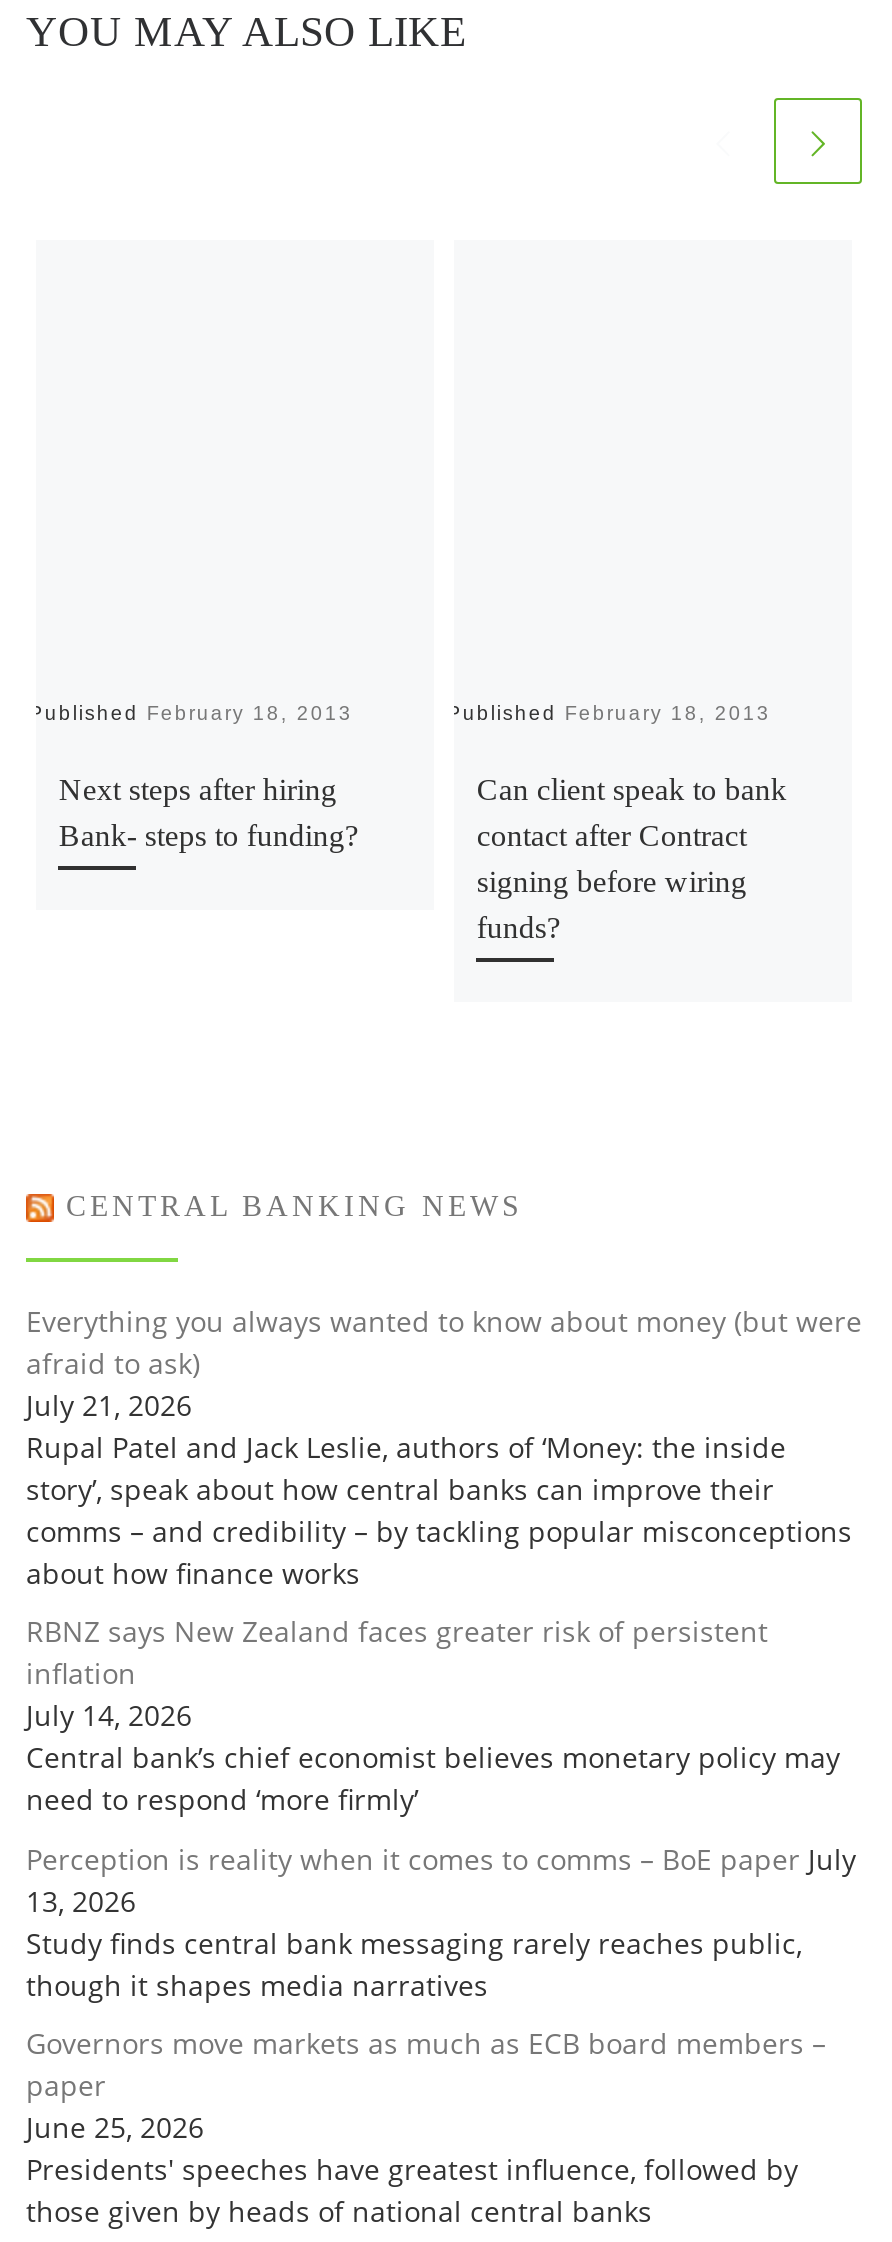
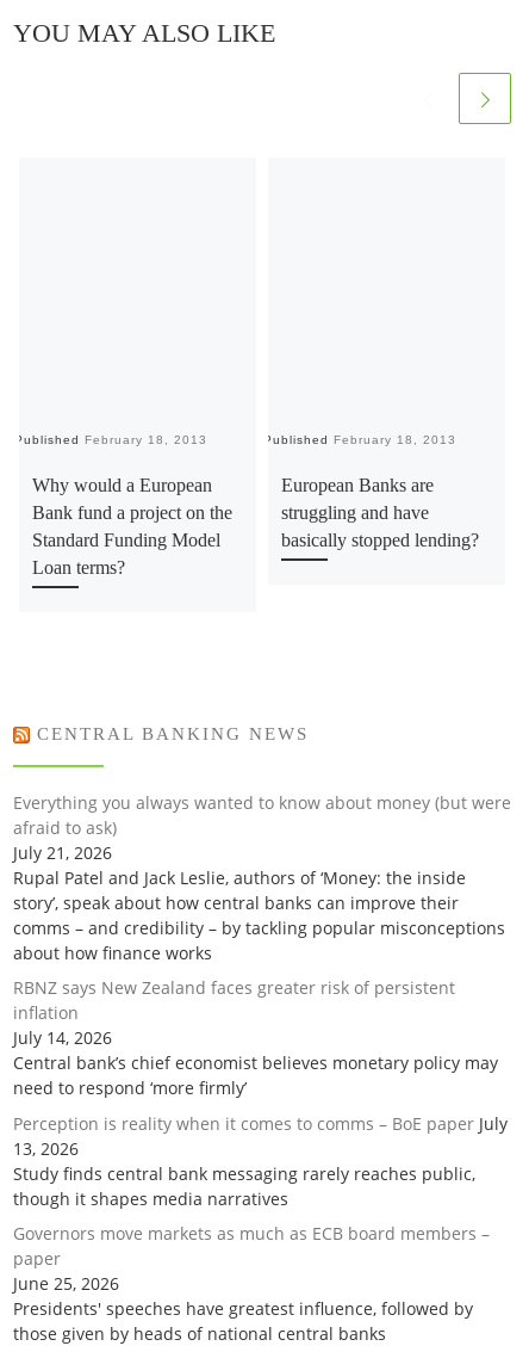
[59,772,359,852] Next steps after hiring | Bank- steps to funding? -> [33,475,233,578] Why would a European | Bank fund a project on the | Standard Funding Model | Loan terms?
[477,772,787,944] Can client speak to bank | contact after Contract | signing before wiring | funds? -> [282,475,479,550] European Banks are | struggling and have | basically stopped lending?

